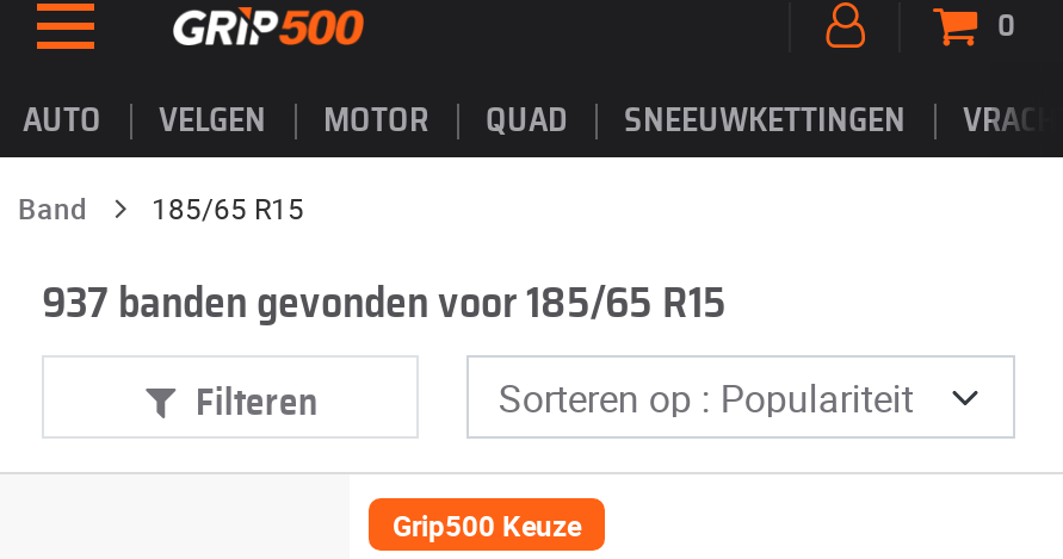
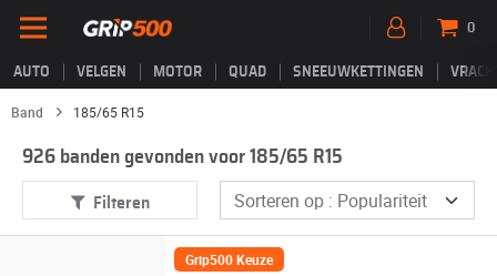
[42,284,727,327] 937 banden gevonden voor 185/65 R15 -> [22,147,343,167] 926 banden gevonden voor 185/65 R15

